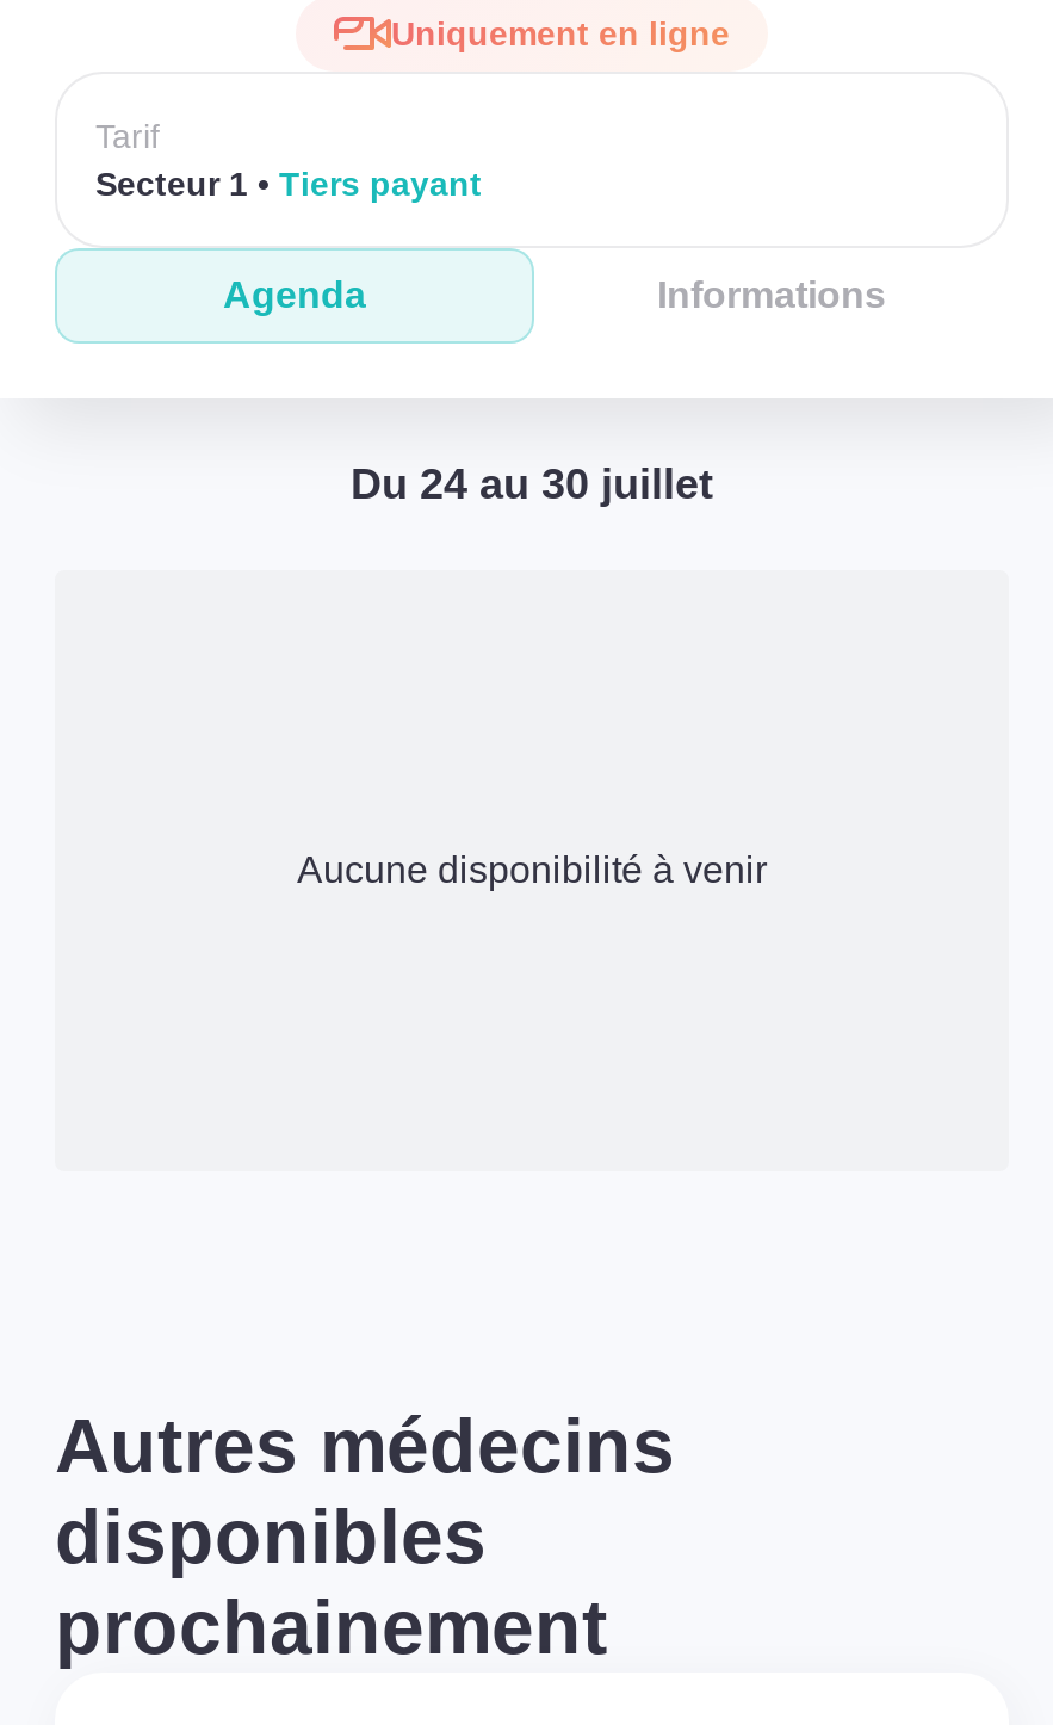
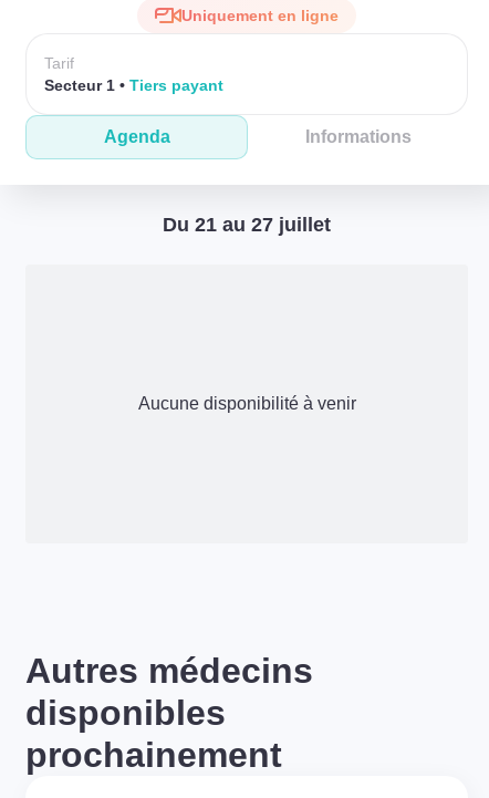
[351,460,713,508] Du 24 au 30 juillet -> [163,214,331,236] Du 21 au 27 juillet

